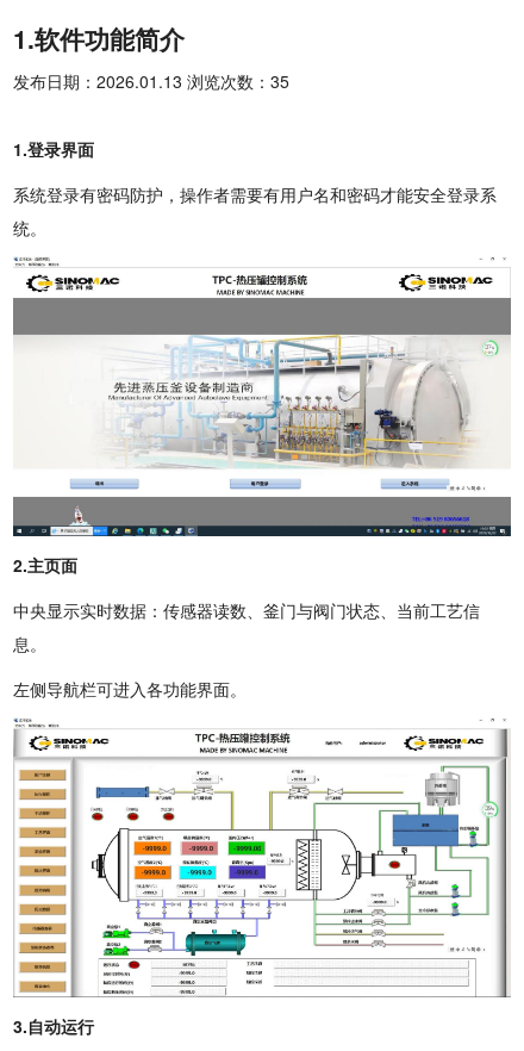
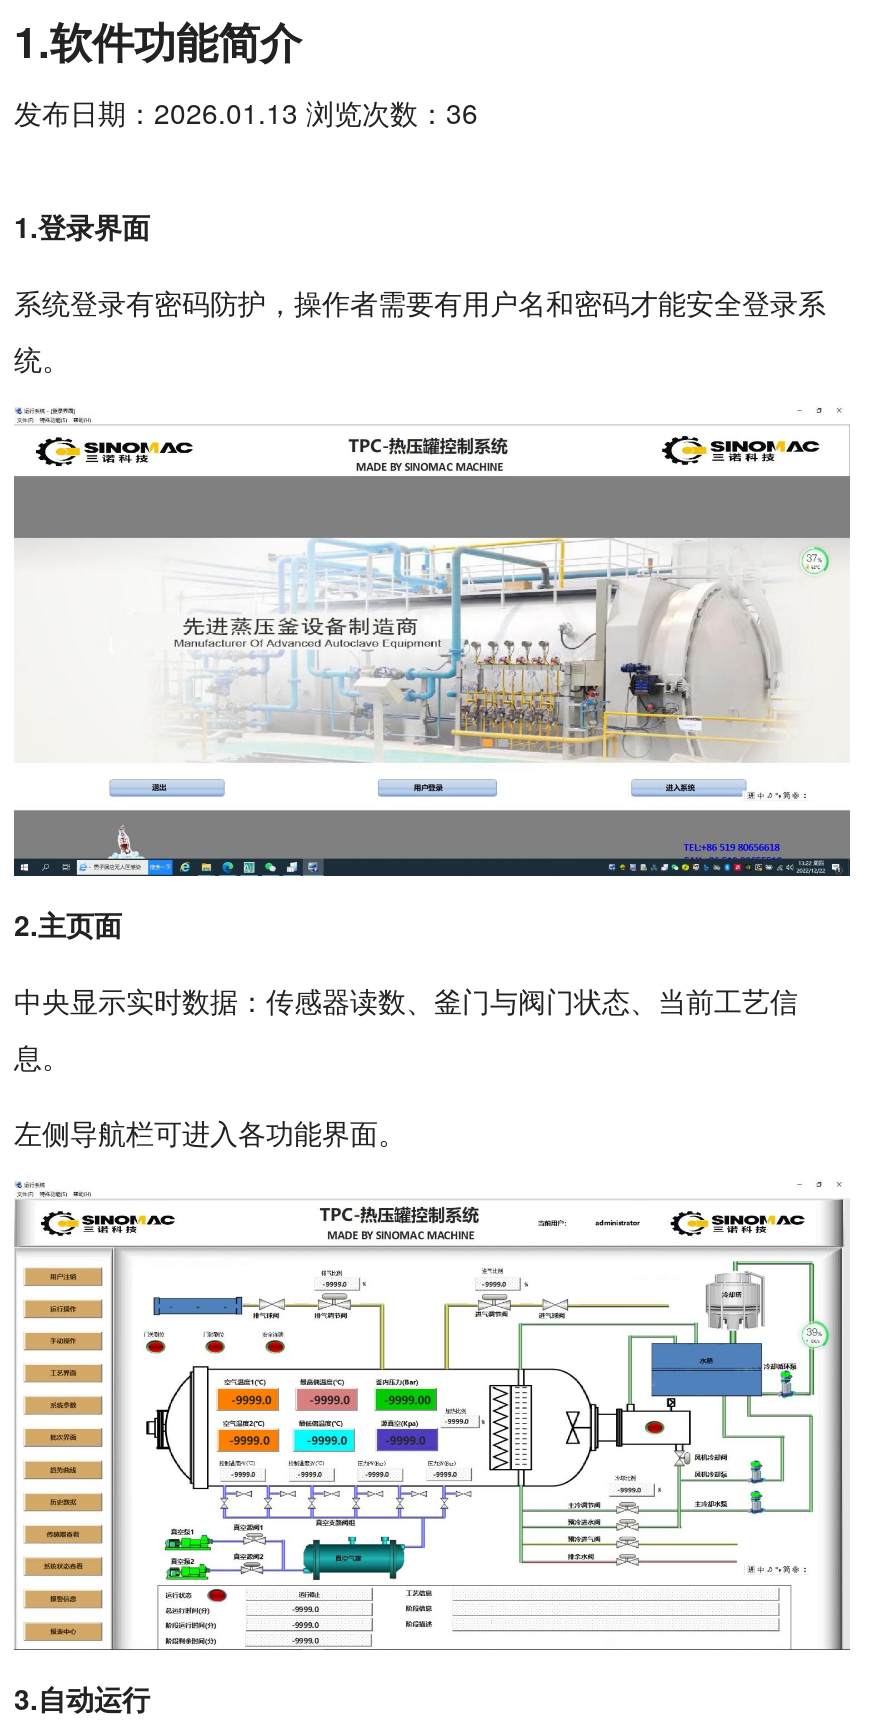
[13,69,289,93] 发布日期：2026.01.13 浏览次数：35 -> [14,92,478,132] 发布日期：2026.01.13 浏览次数：36

